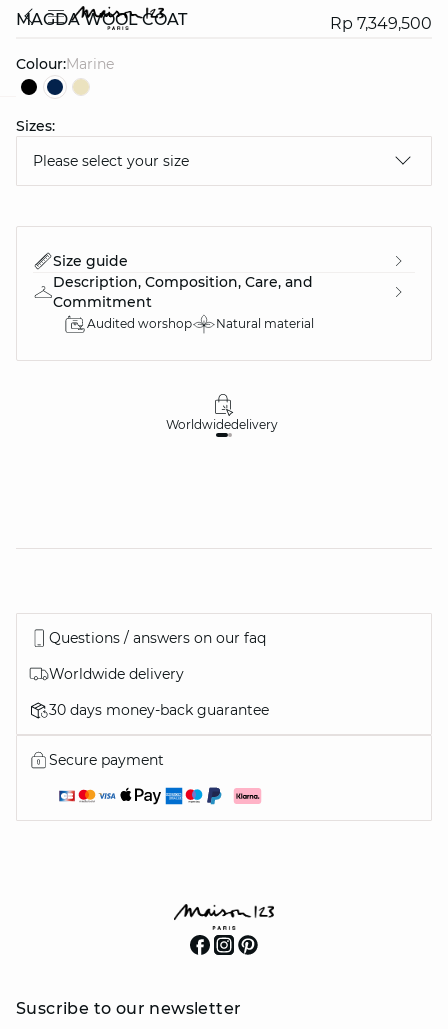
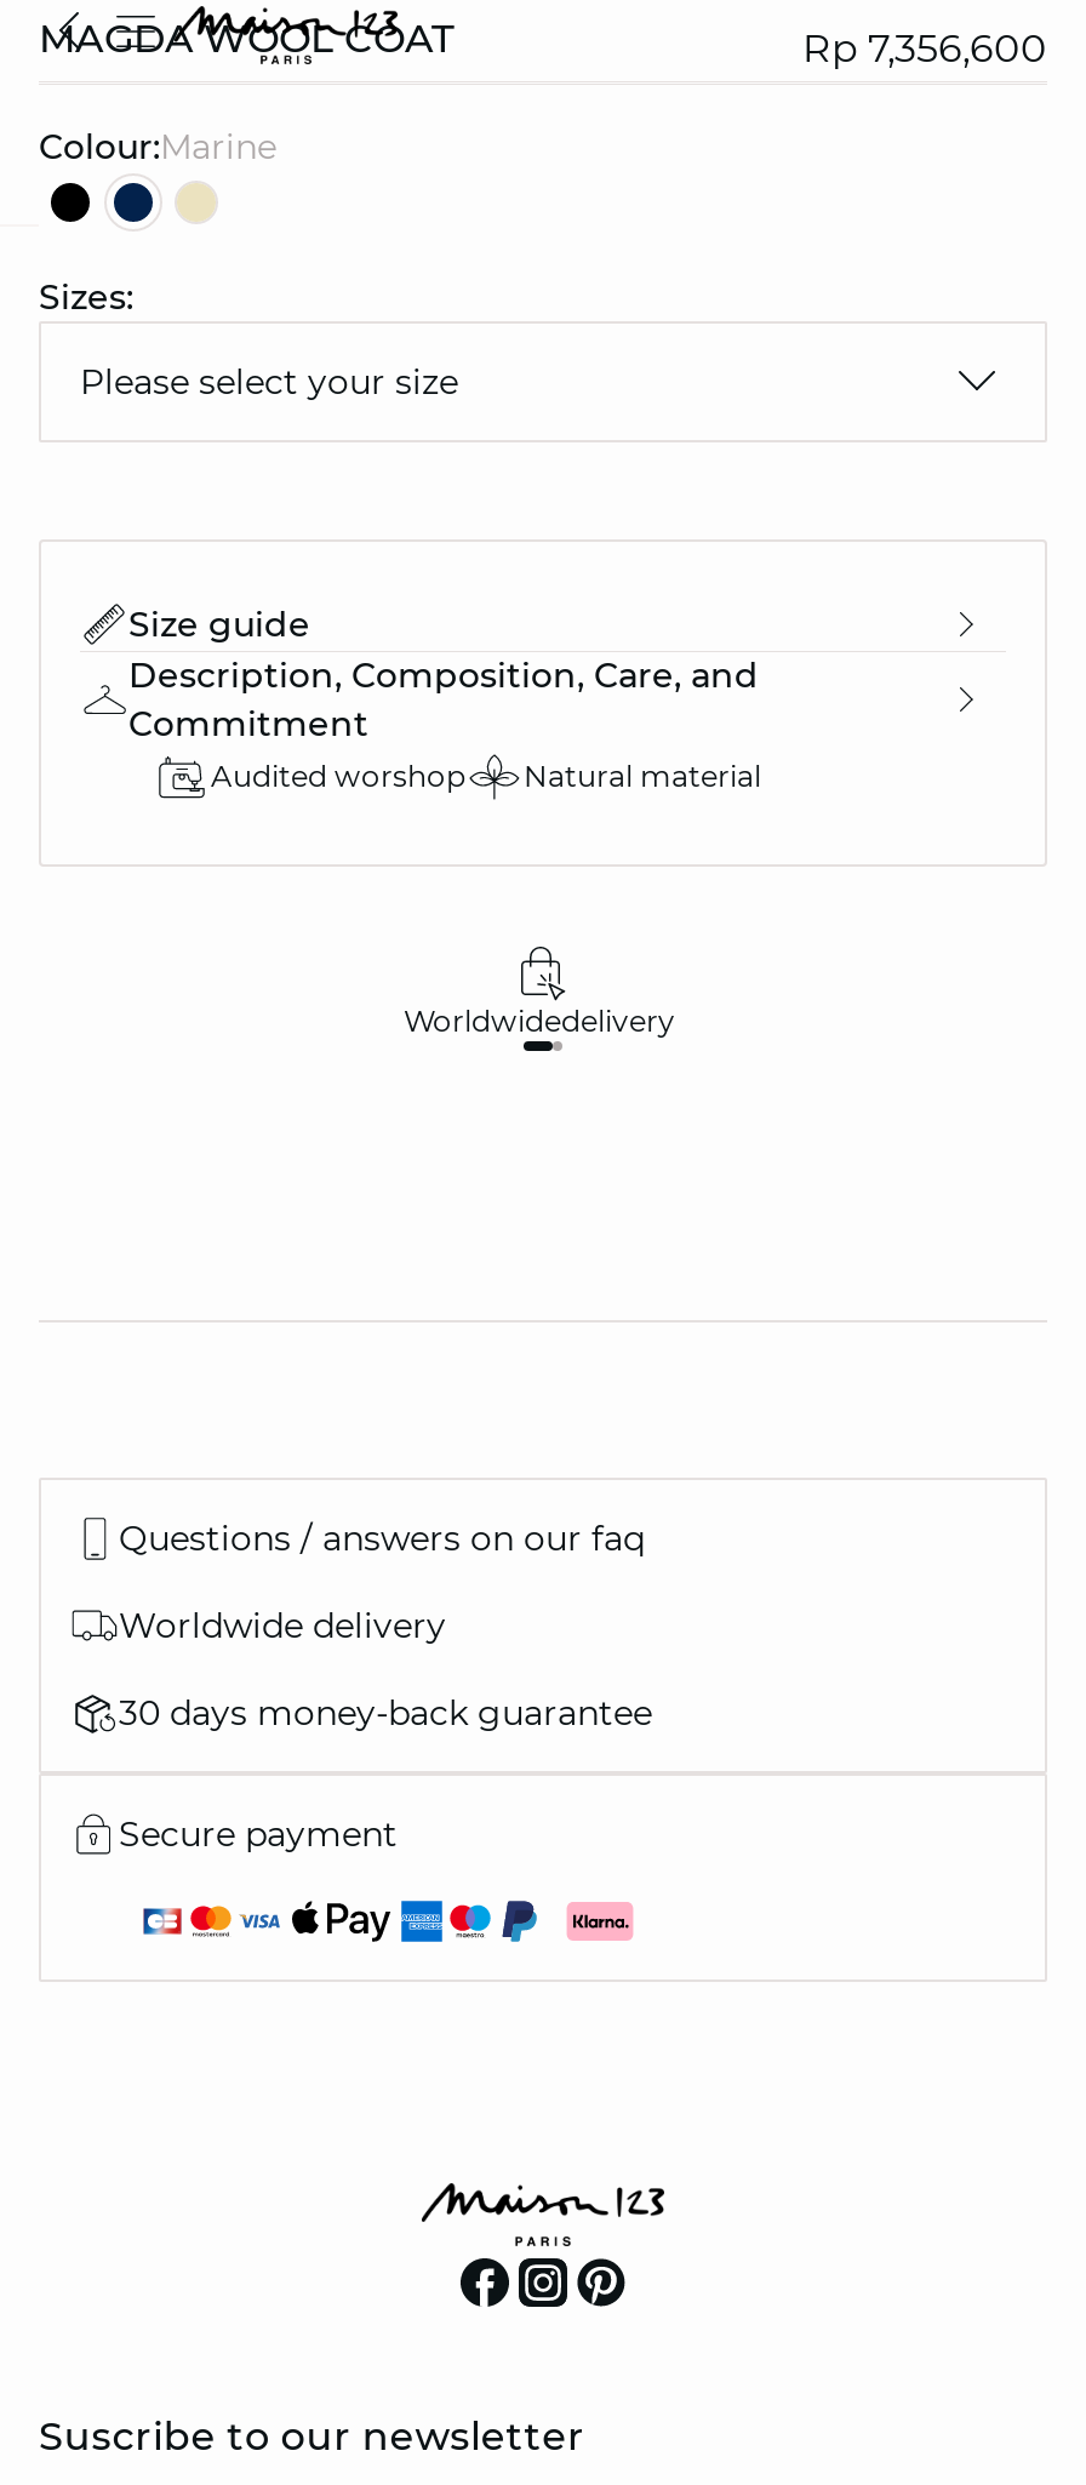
[330,14,432,33] Rp 7,349,500 -> [802,25,1047,72] Rp 7,356,600

